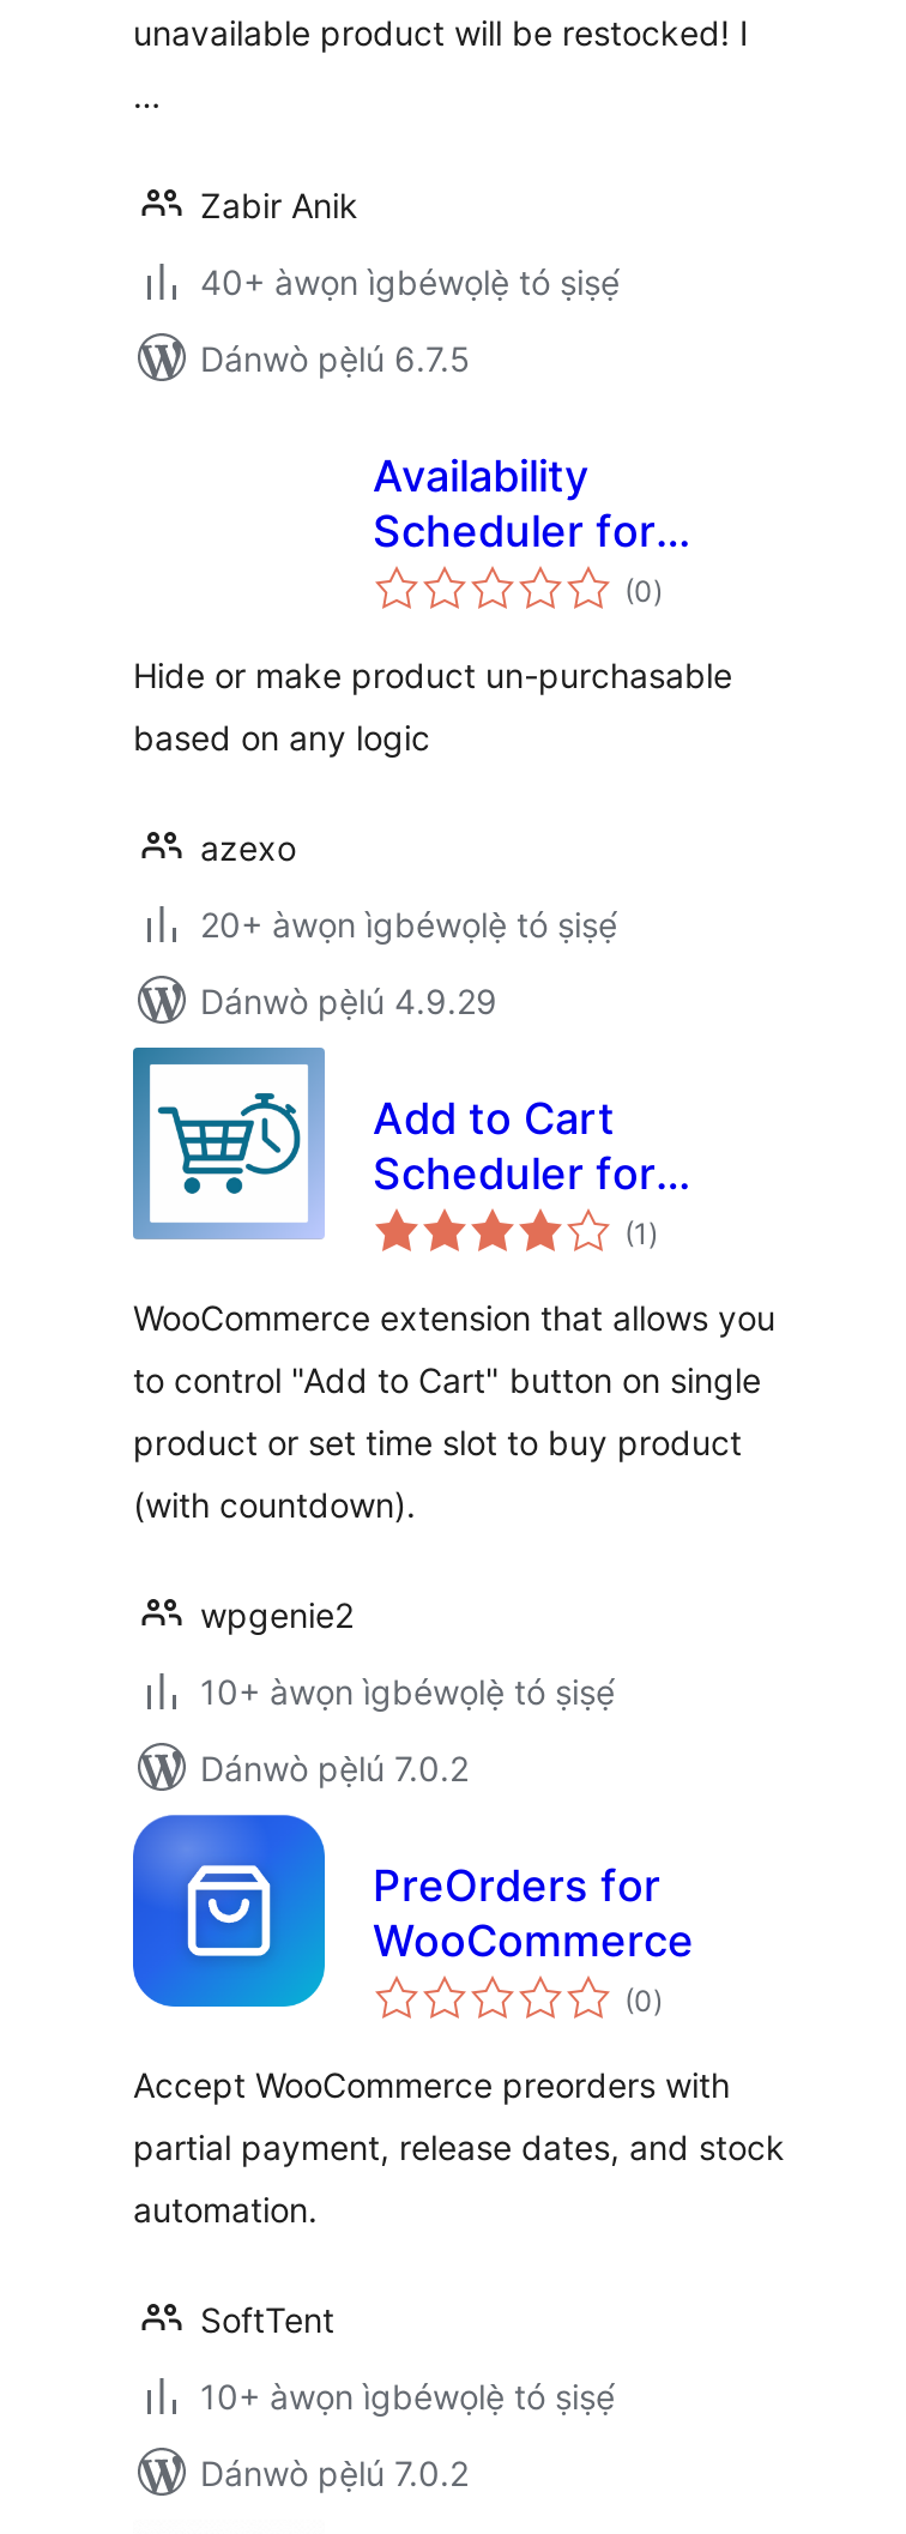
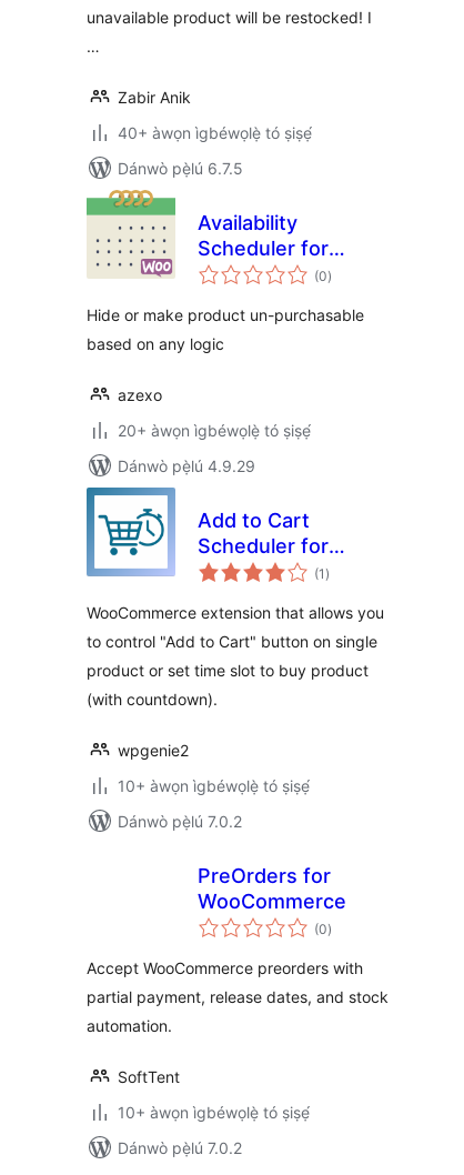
none -> [85,189,176,279] [image]
[131,1812,327,2009] [image] -> none

